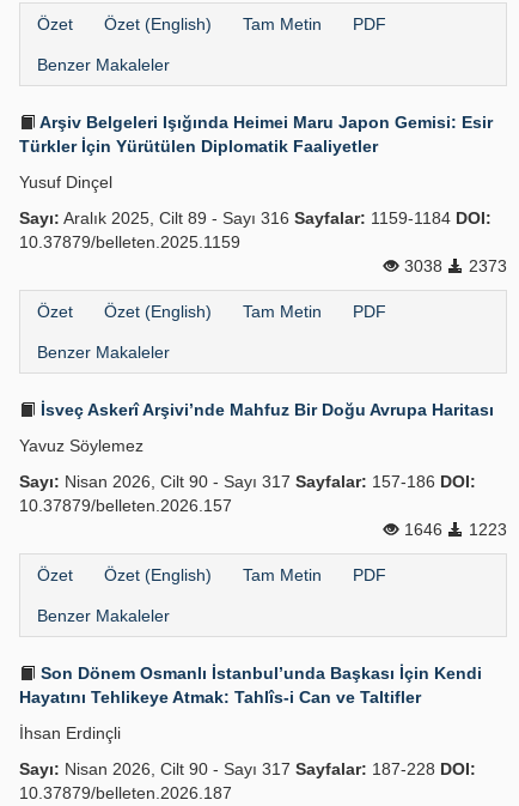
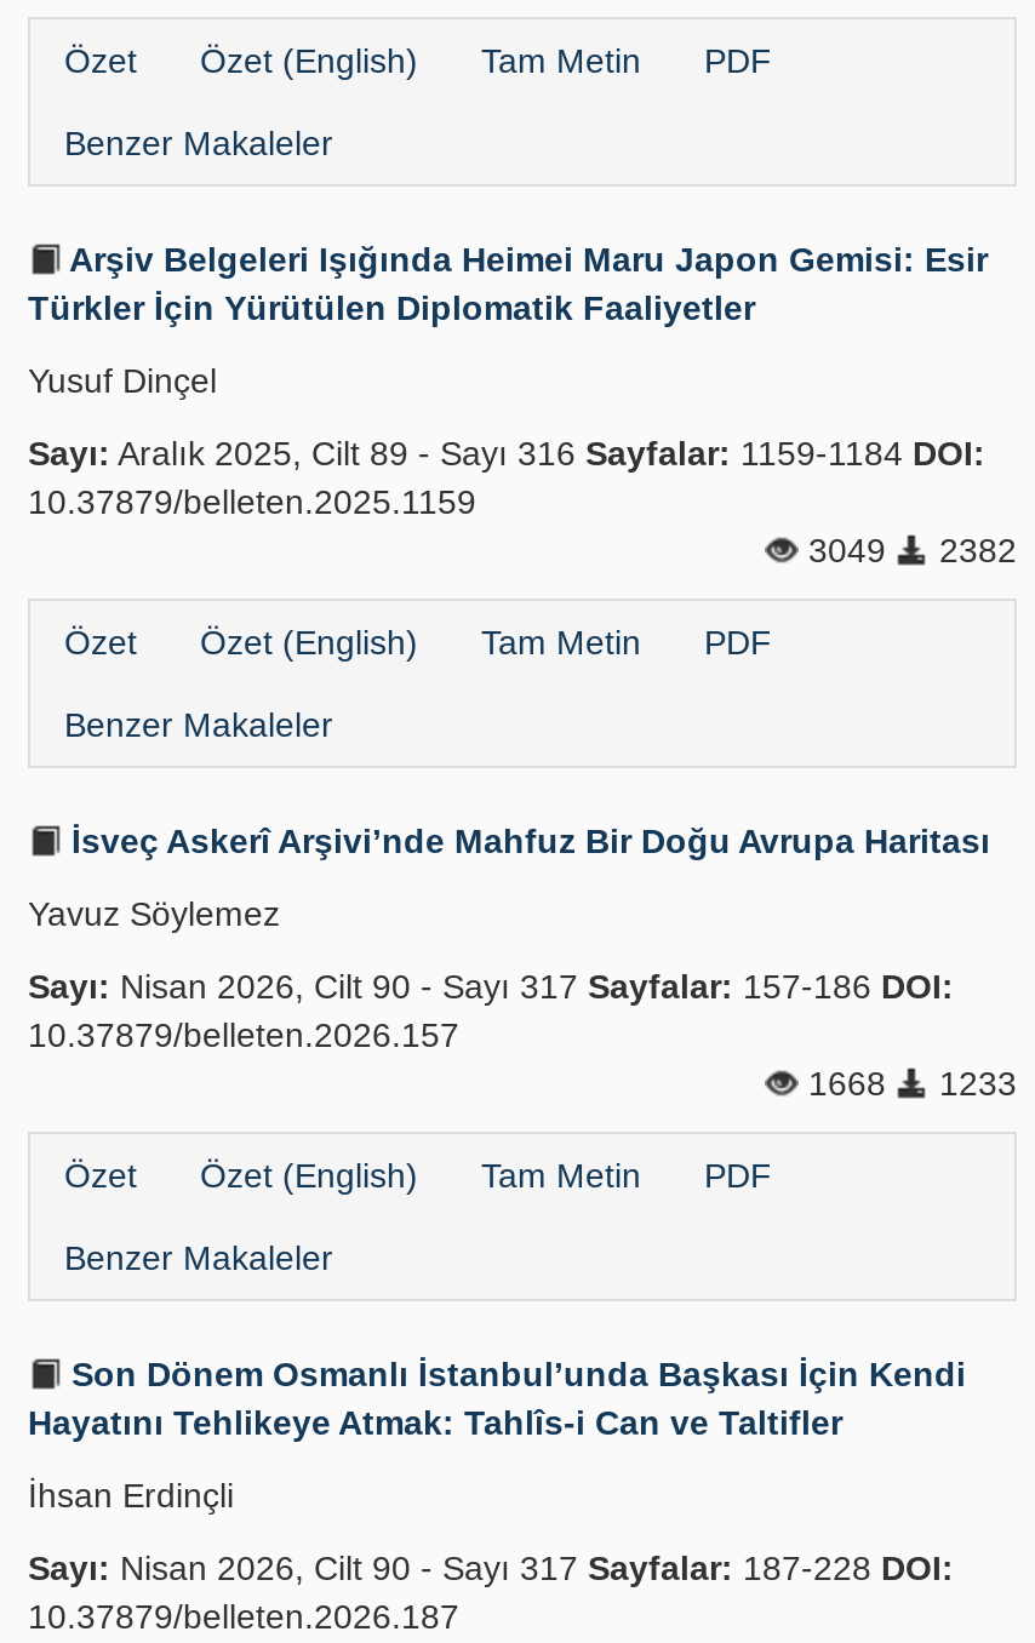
[399,256,447,275] 3038 -> [799,531,896,569] 3049
[464,256,507,275] 2373 -> [930,531,1017,569] 2382
[399,520,447,539] 1646 -> [799,1064,896,1103] 1668
[464,520,507,539] 1223 -> [930,1064,1017,1103] 1233

